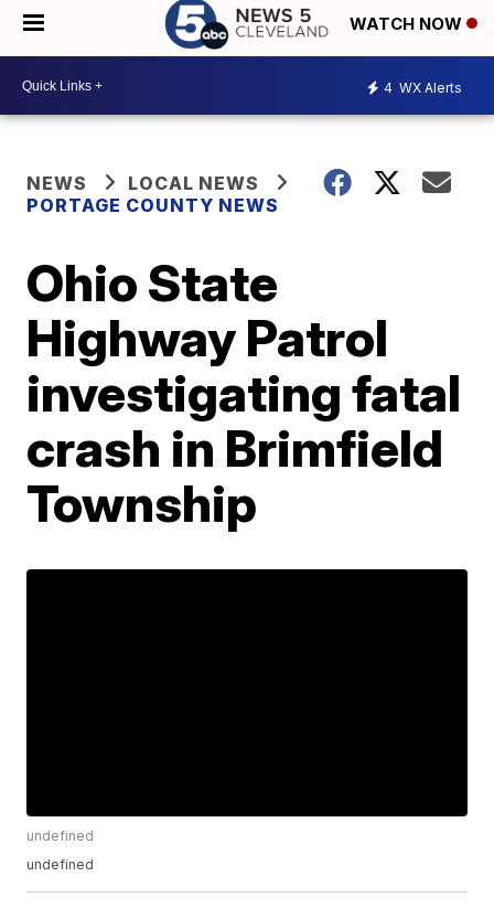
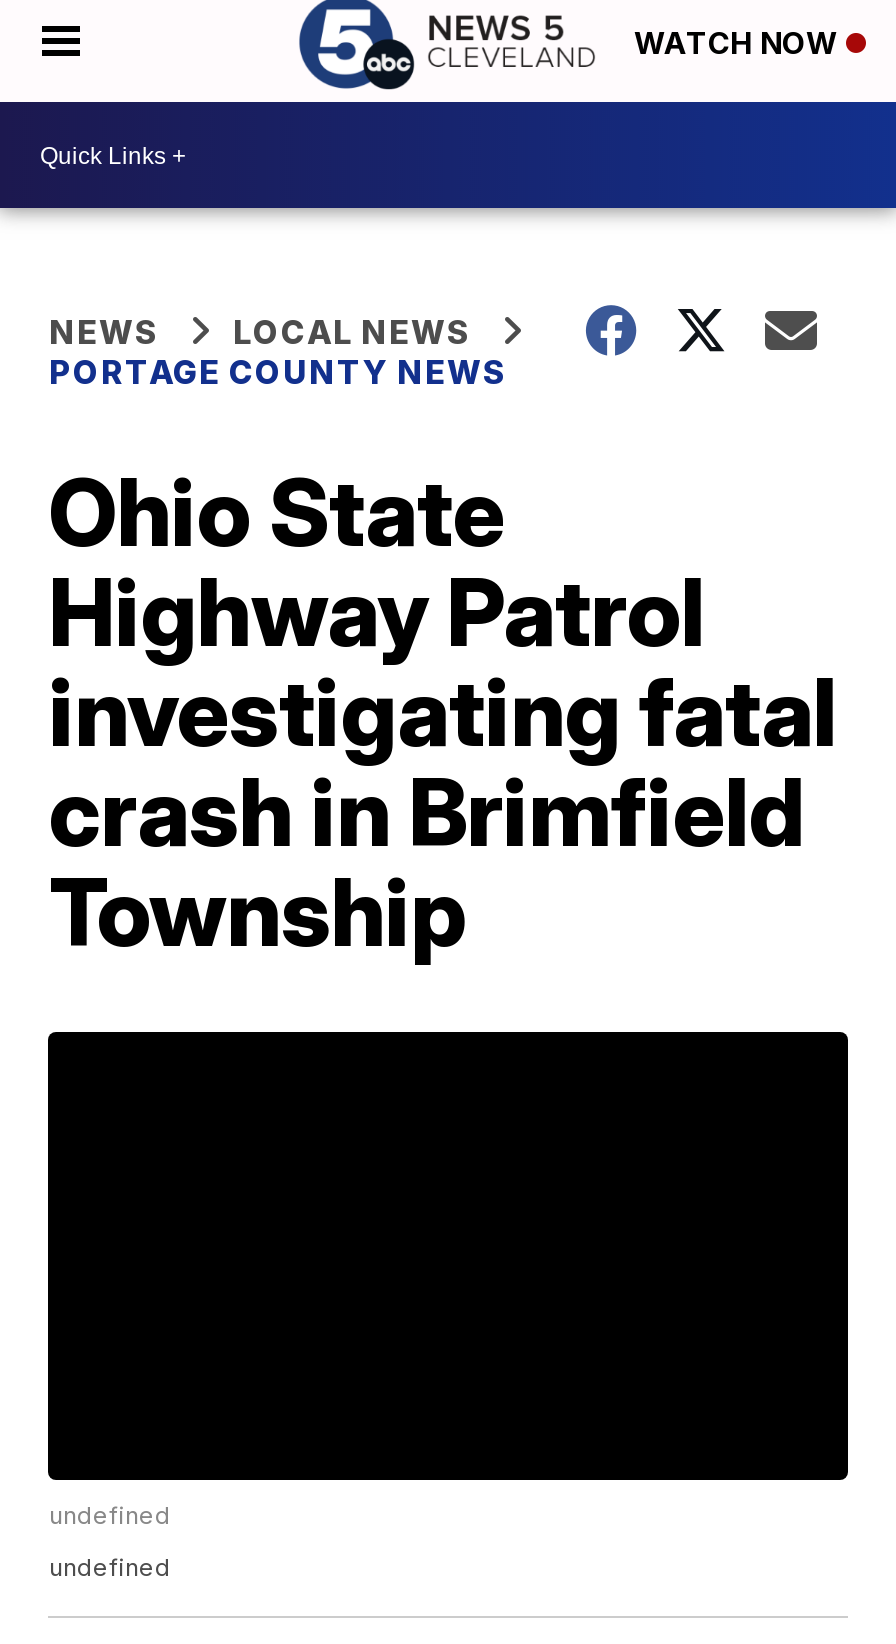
[384,79,462,95] 4 WX Alerts -> none

